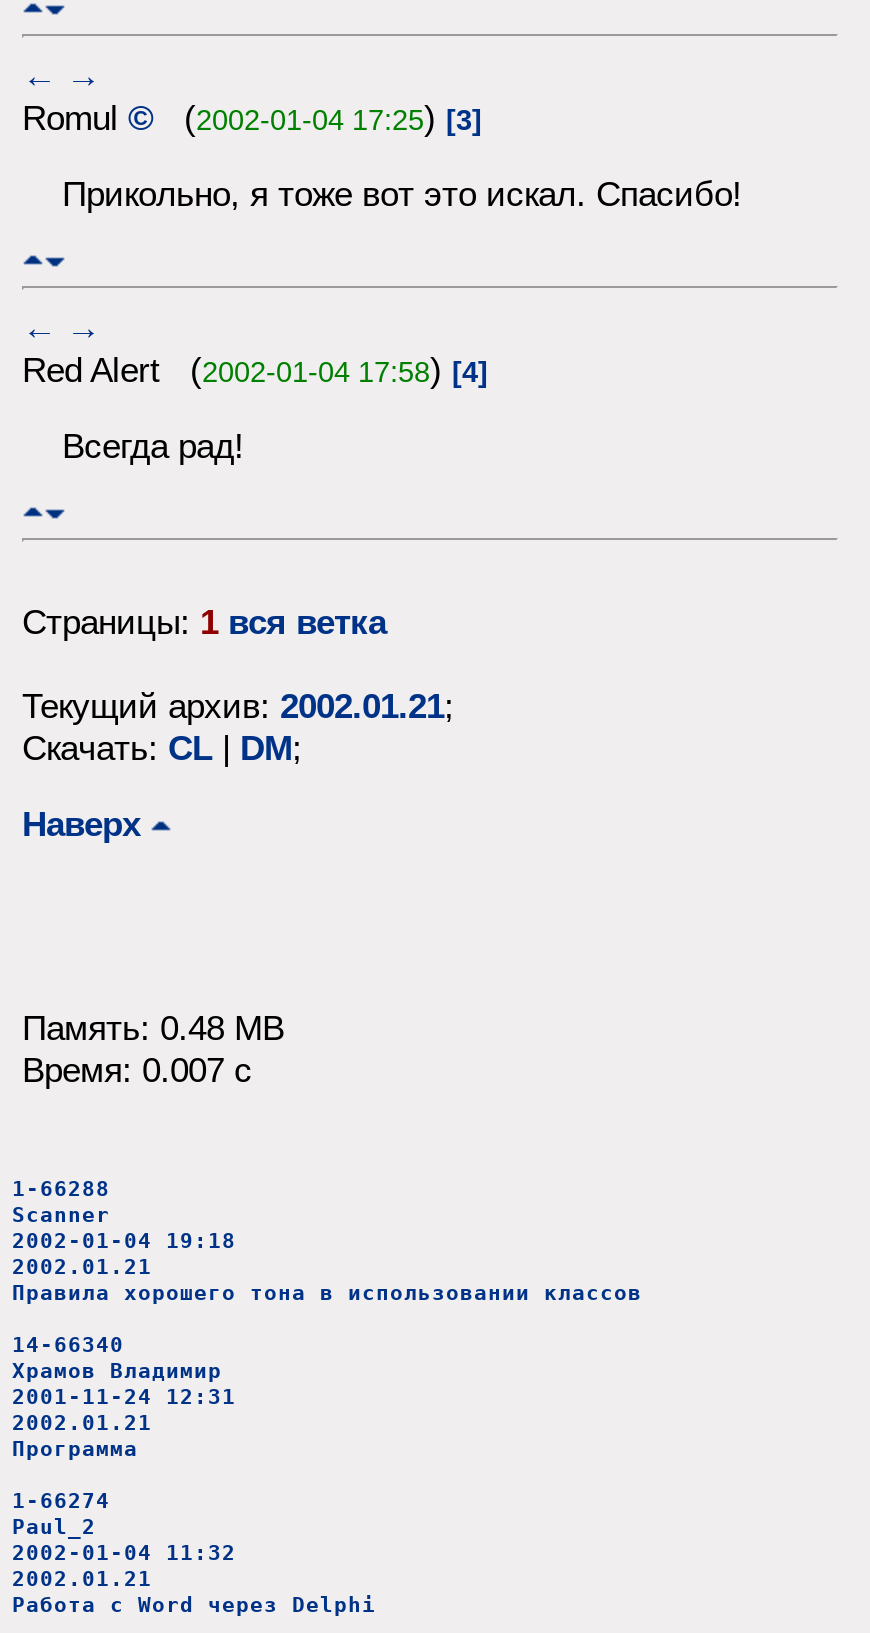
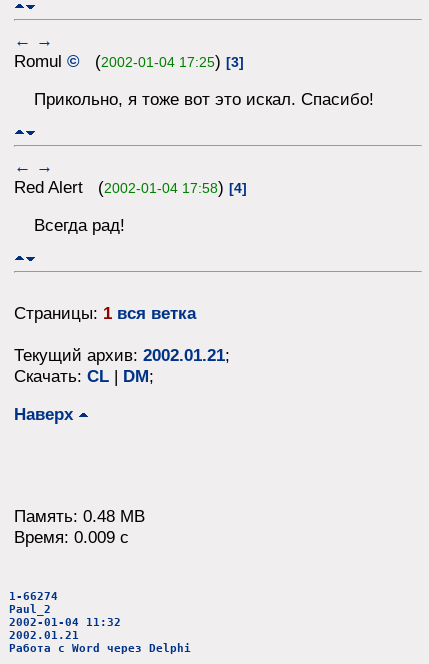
[12,1049,642,1462] Время: 0.007 c | 1-66288 | Scanner | 2002-01-04 19:18 | 2002.01.21 | Правила хорошего тона в использовании классов | 14-66340 | Храмов Владимир | 2001-11-24 12:31 | 2002.01.21 | Программа -> [14,527,129,547] Время: 0.009 c

